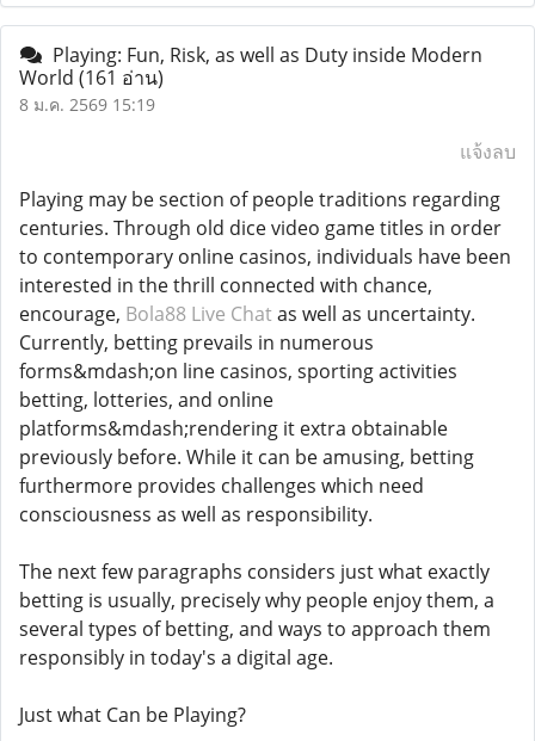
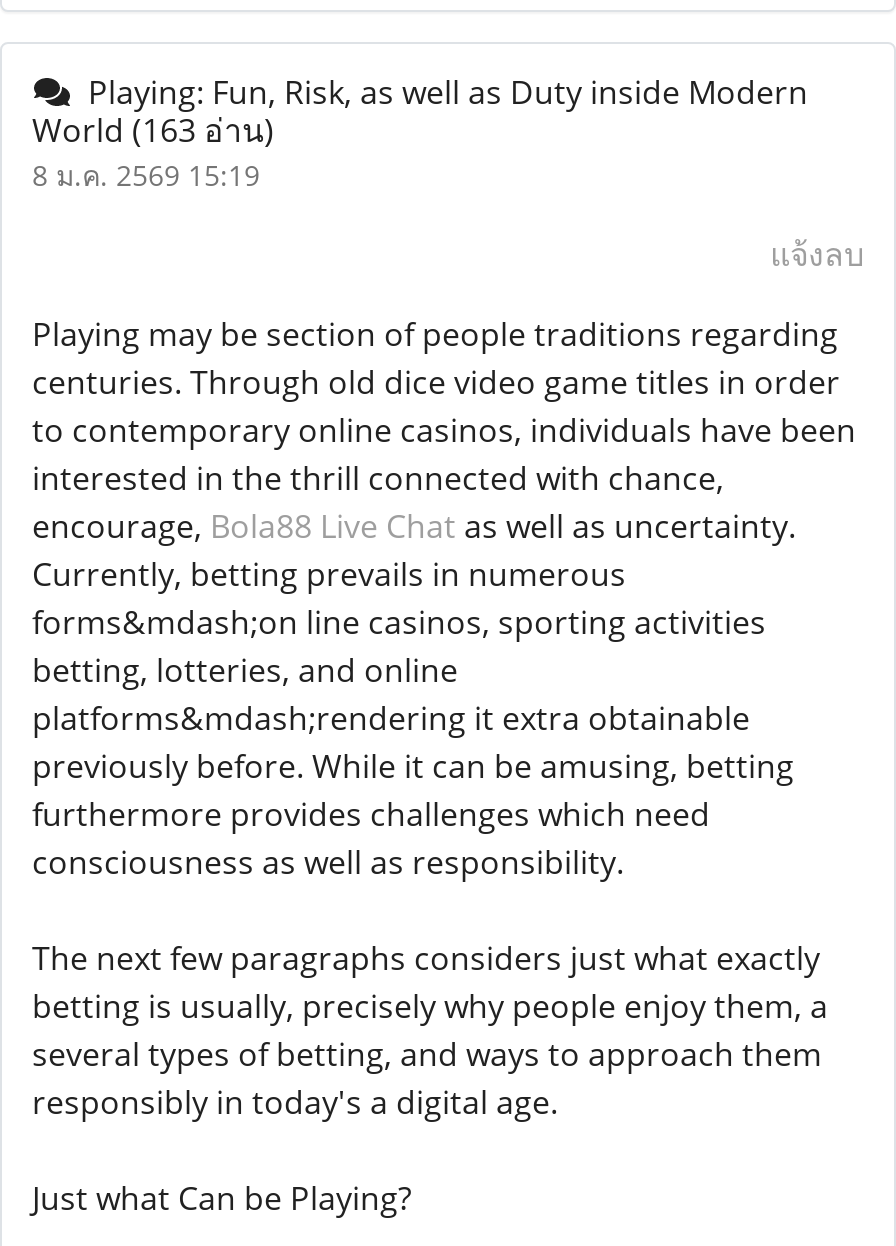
[19,64,164,91] World (161 อ่าน) -> [32,108,274,152] World (163 อ่าน)

